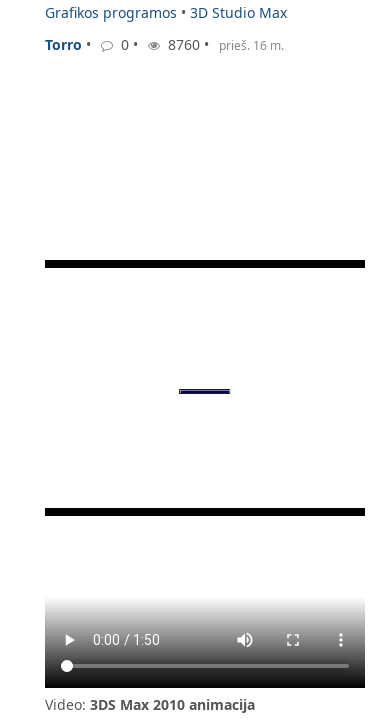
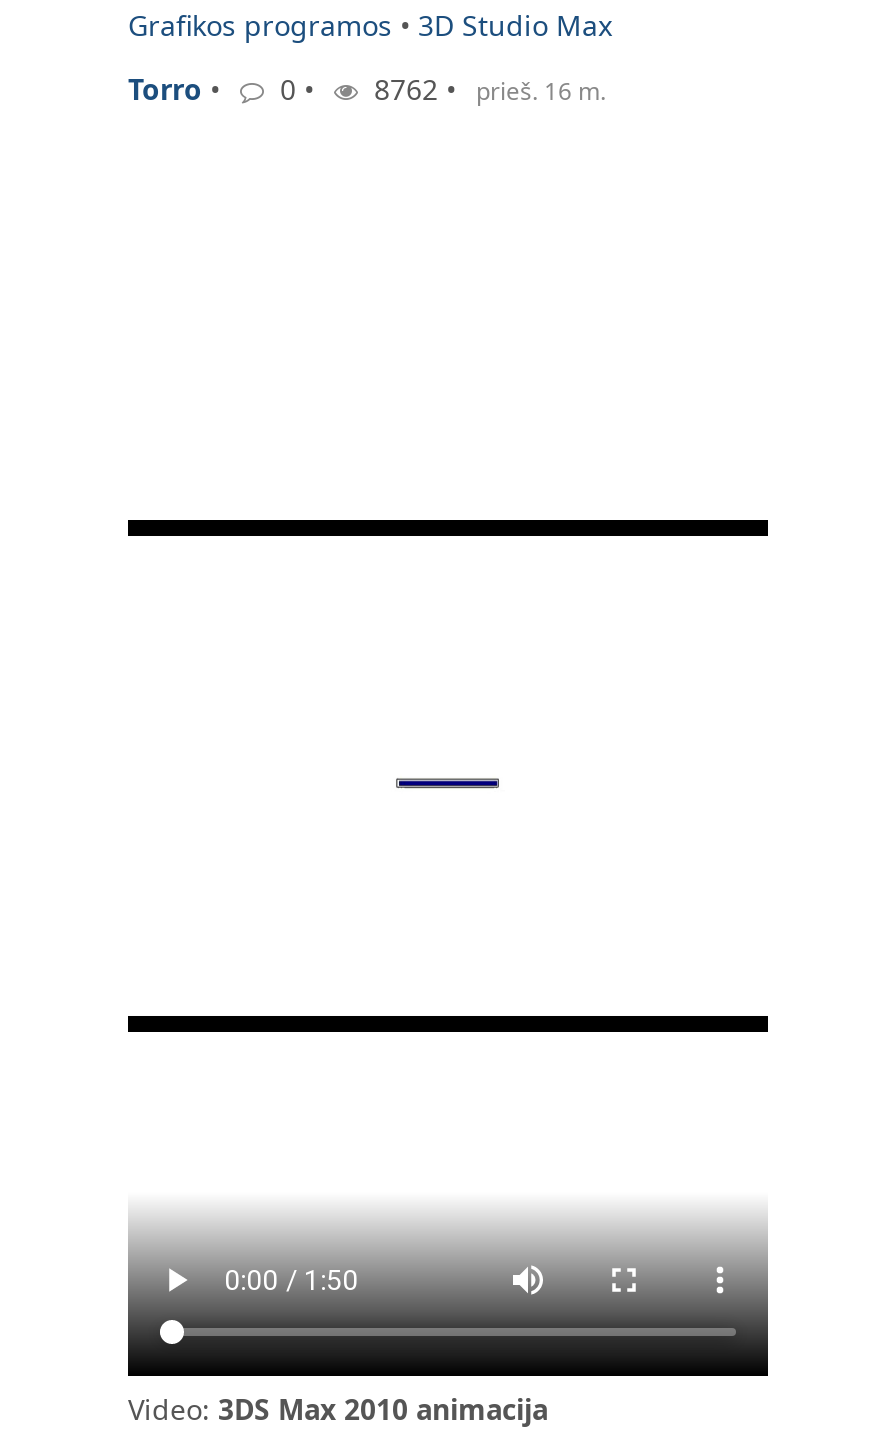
[45,35,284,54] Torro • 0 • 8760 • prieš. 16 m. -> [128,70,606,108] Torro • 0 • 8762 • prieš. 16 m.

